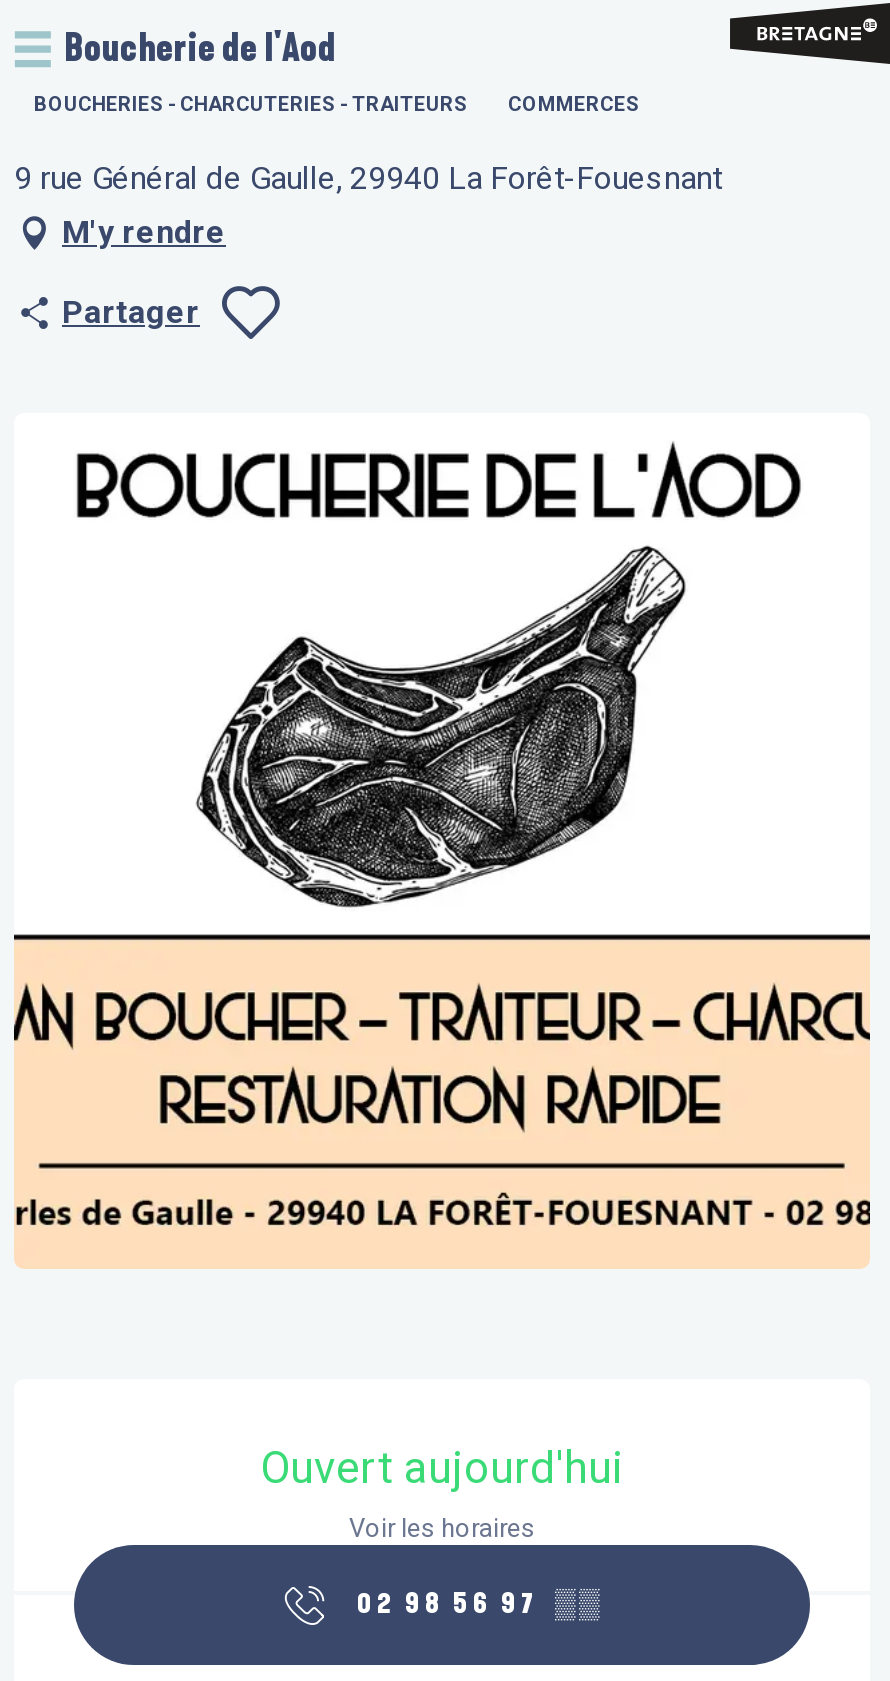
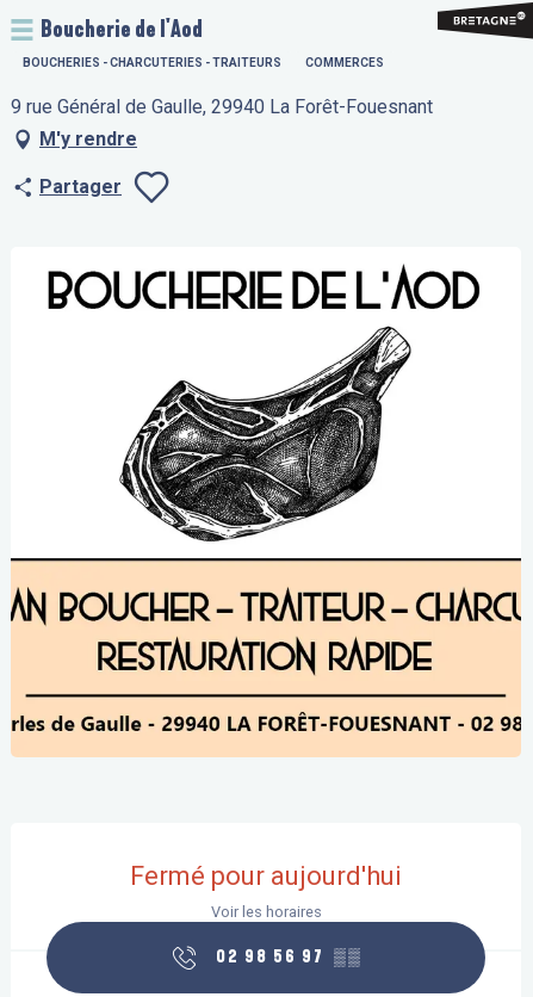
[260,1443,624,1493] Ouvert aujourd'hui -> [130,861,402,891] Fermé pour aujourd'hui

